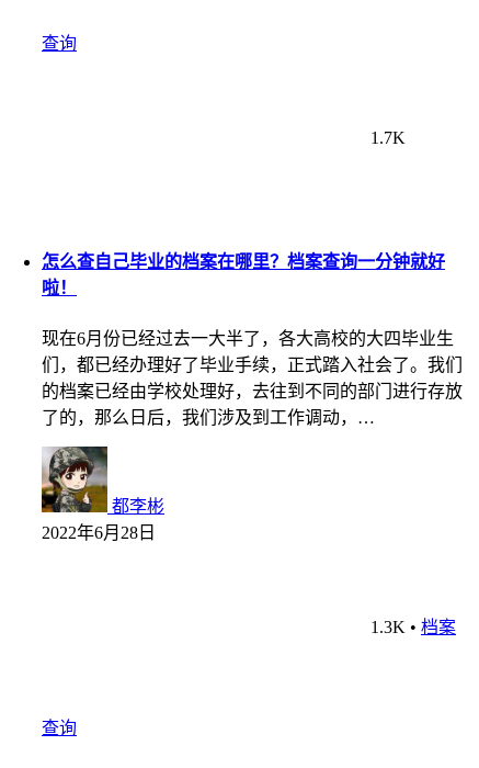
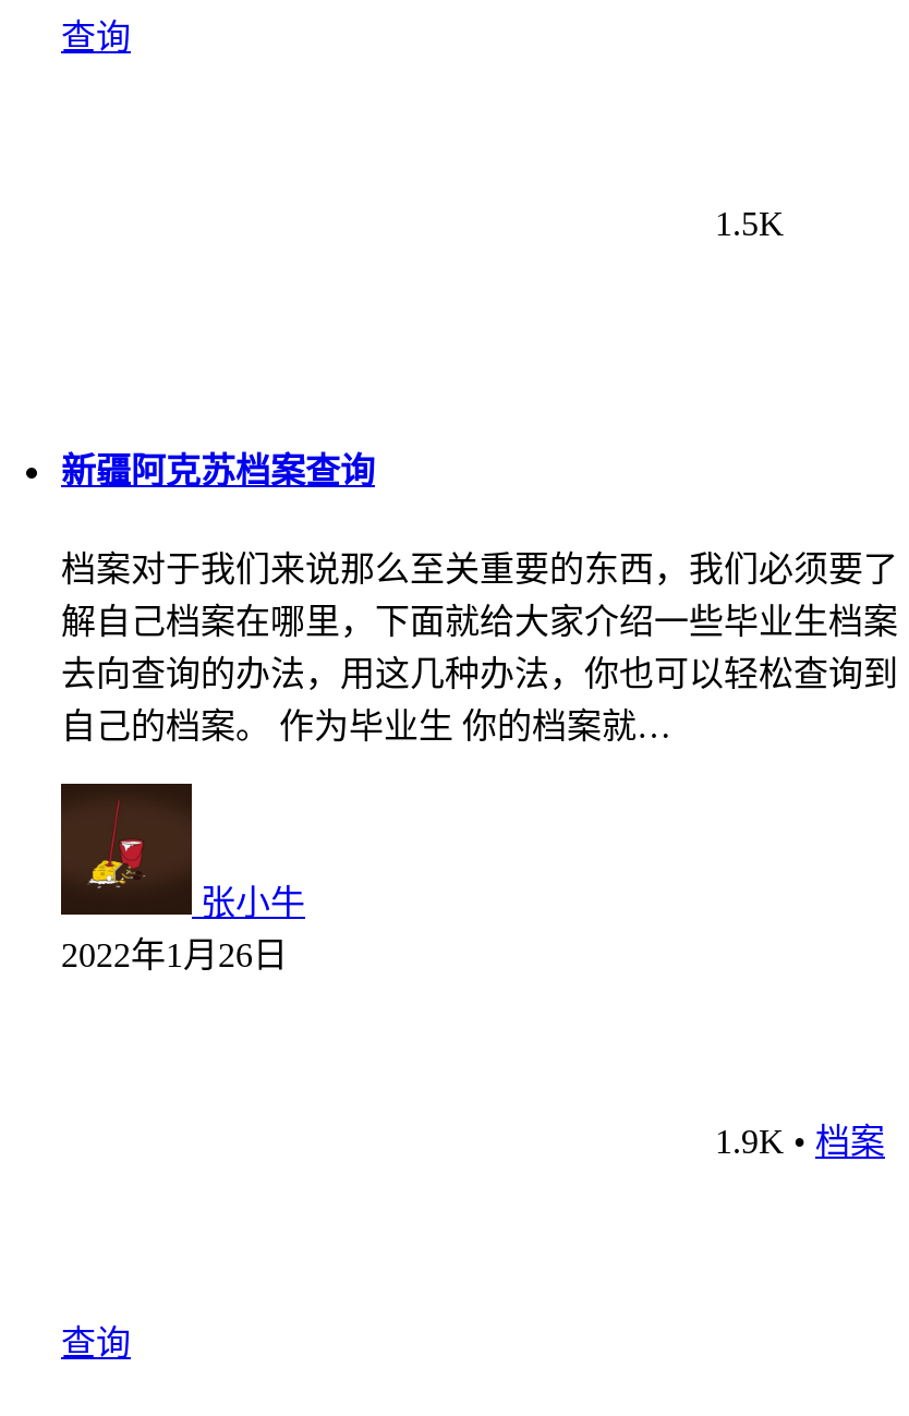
[370,128,406,147] 1.7K -> [715,205,785,242] 1.5K
[42,253,445,298] 怎么查自己毕业的档案在哪里？档案查询一分钟就好 | 啦！ -> [61,452,375,489] 新疆阿克苏档案查询
[42,329,463,427] 现在6月份已经过去一大半了，各大高校的大四毕业生 | 们，都已经办理好了毕业手续，正式踏入社会了。我们 | 的档案已经由学校处理好，去往到不同的部门进行存放 | 了的，那么日后，我们涉及到工作调动，… -> [61,551,898,745] 档案对于我们来说那么至关重要的东西，我们必须要了 | 解自己档案在哪里，下面就给大家介绍一些毕业生档案 | 去向查询的办法，用这几种办法，你也可以轻松查询到 | 自己的档案。 作为毕业生 你的档案就…
[42,445,164,542] [image] | 都李彬 | 2022年6月28日 -> [59,813,305,974] [image] | 张小牛 | 2022年1月26日
[370,617,456,636] 1.3K • 档案 -> [715,1124,885,1161] 1.9K • 档案

